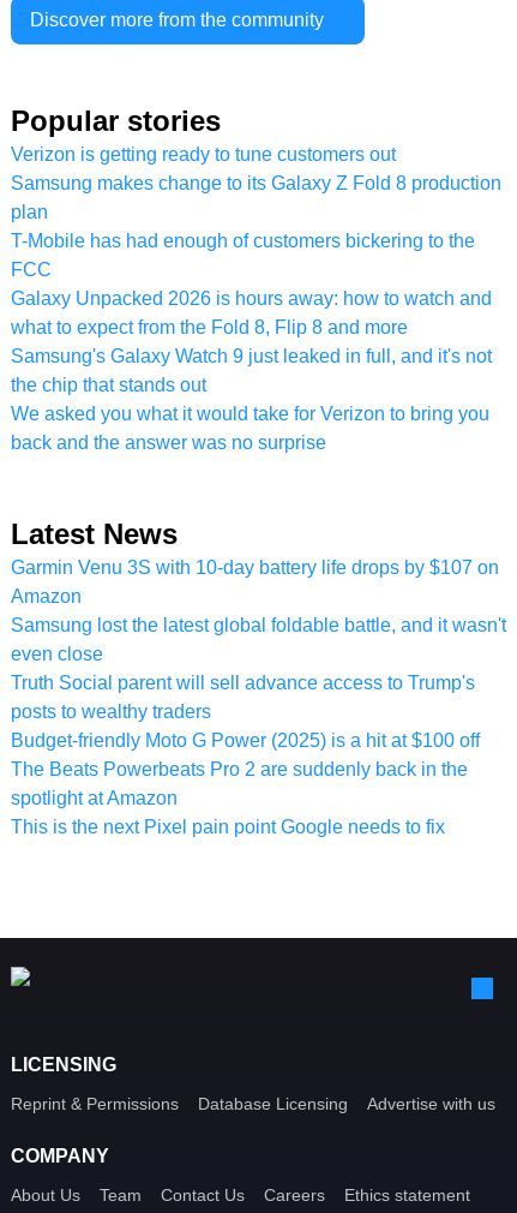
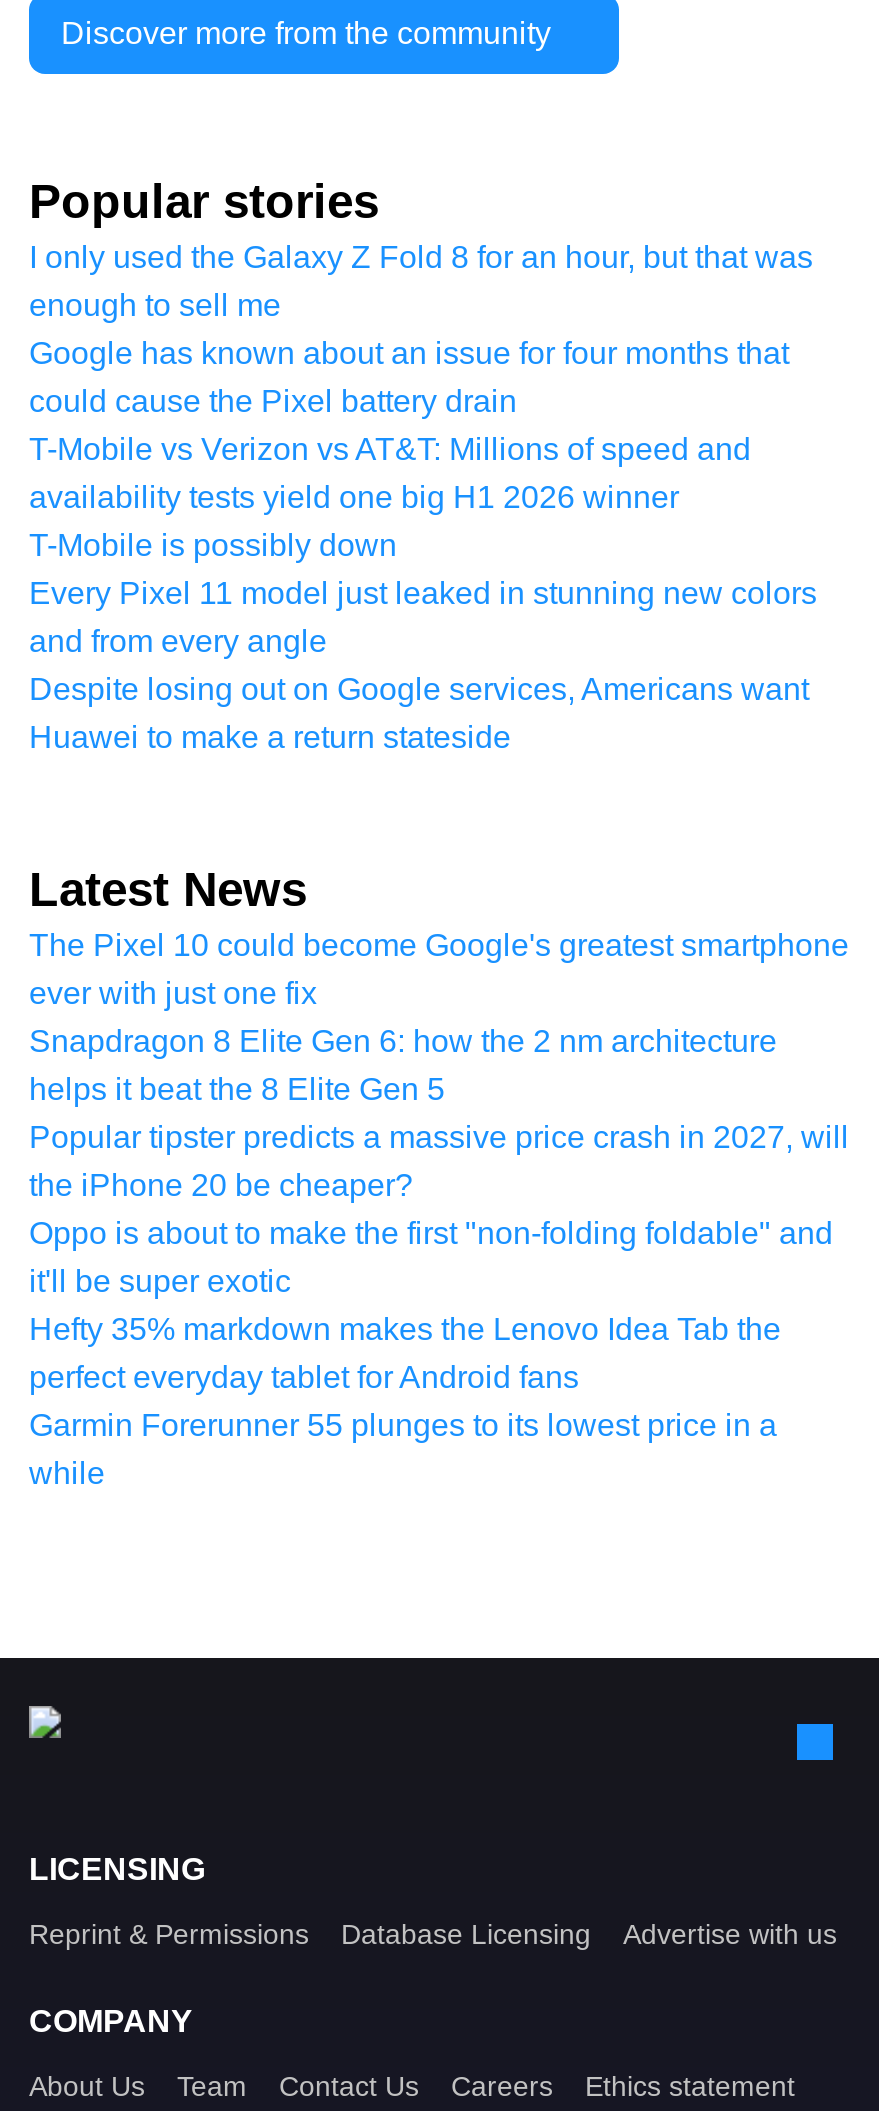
[11,144,501,453] Verizon is getting ready to tune customers out | Samsung makes change to its Galaxy Z Fold 8 production | plan | T-Mobile has had enough of customers bickering to the | FCC | Galaxy Unpacked 2026 is hours away: how to watch and | what to expect from the Fold 8, Flip 8 and more | Samsung's Galaxy Watch 9 just leaked in full, and it's not | the chip that stands out | We asked you what it would take for Verizon to bring you | back and the answer was no surprise -> [29,240,817,754] I only used the Galaxy Z Fold 8 for an hour, but that was | enough to sell me | Google has known about an issue for four months that | could cause the Pixel battery drain | T-Mobile vs Verizon vs AT&T: Millions of speed and | availability tests yield one big H1 2026 winner | T-Mobile is possibly down | Every Pixel 11 model just leaked in stunning new colors | and from every angle | Despite losing out on Google services, Americans want | Huawei to make a return stateside
[11,557,506,837] Garmin Venu 3S with 10-day battery life drops by $107 on | Amazon | Samsung lost the latest global foldable battle, and it wasn't | even close | Truth Social parent will sell advance access to Trump's | posts to wealthy traders | Budget-friendly Moto G Power (2025) is a hit at $100 off | The Beats Powerbeats Pro 2 are suddenly back in the | spotlight at Amazon | This is the next Pixel pain point Google needs to fix -> [29,928,849,1490] The Pixel 10 could become Google's greatest smartphone | ever with just one fix | Snapdragon 8 Elite Gen 6: how the 2 nm architecture | helps it beat the 8 Elite Gen 5 | Popular tipster predicts a massive price crash in 2027, will | the iPhone 20 be cheaper? | Oppo is about to make the first "non-folding foldable" and | it'll be super exotic | Hefty 35% markdown makes the Lenovo Idea Tab the | perfect everyday tablet for Android fans | Garmin Forerunner 55 plunges to its lowest price in a | while

